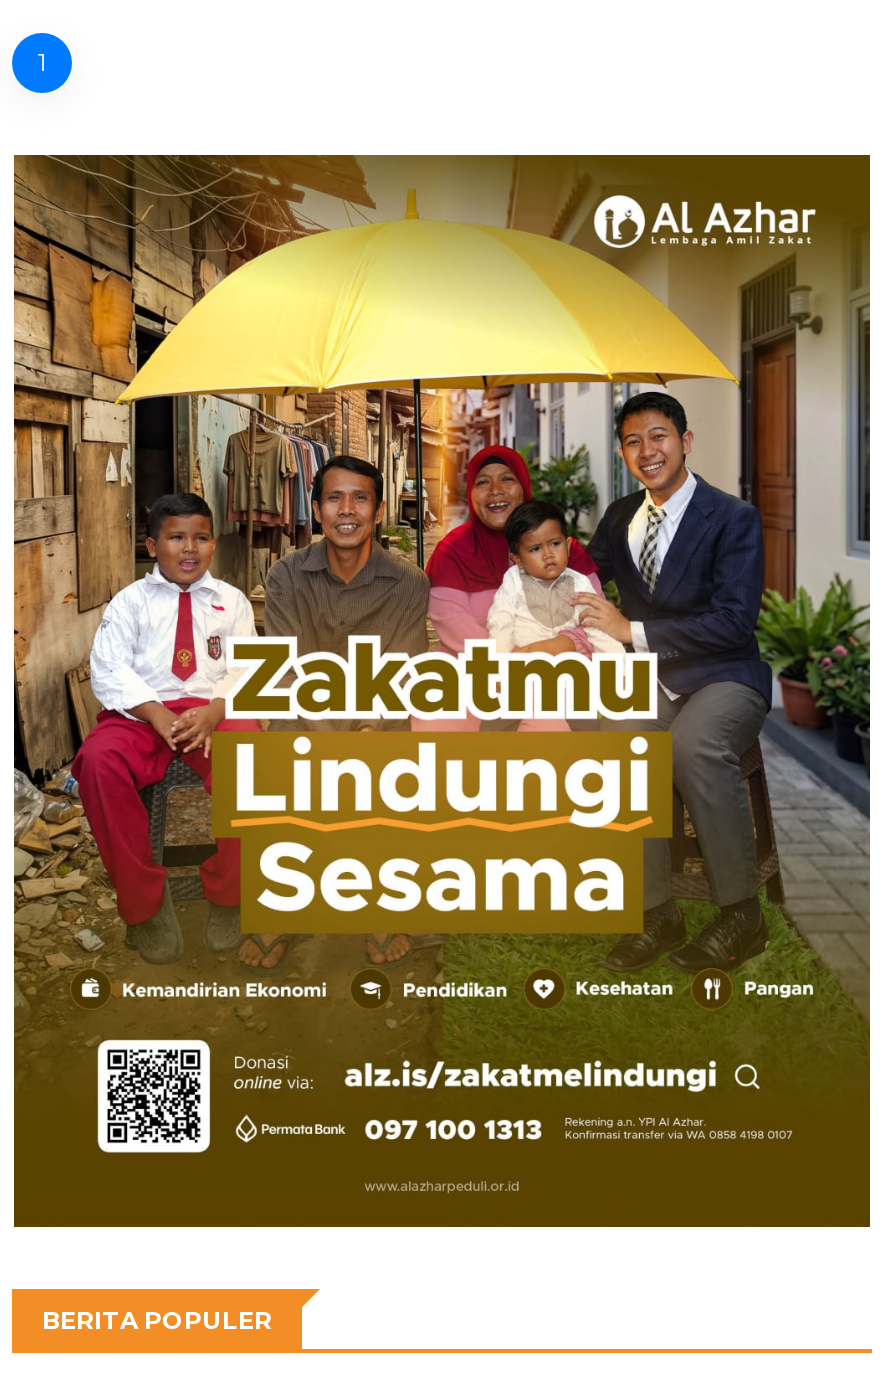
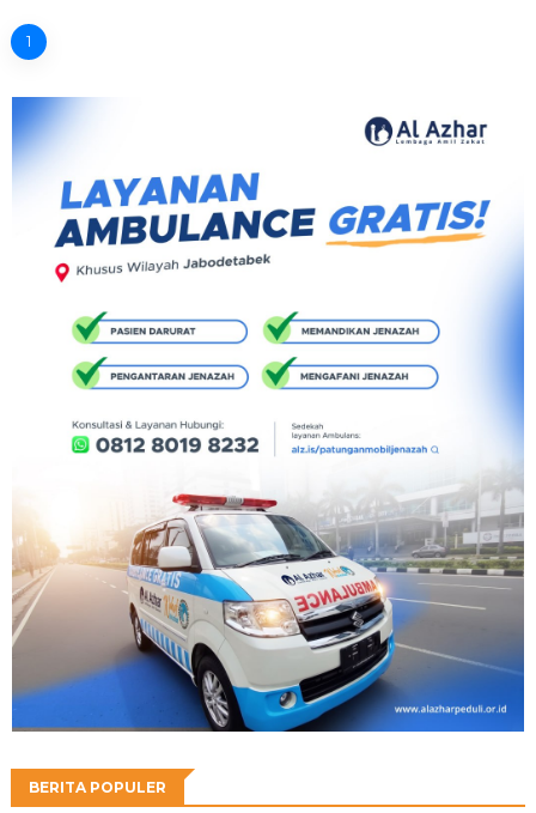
[12,153,872,1229] [image] -> [11,96,525,733] [image]

